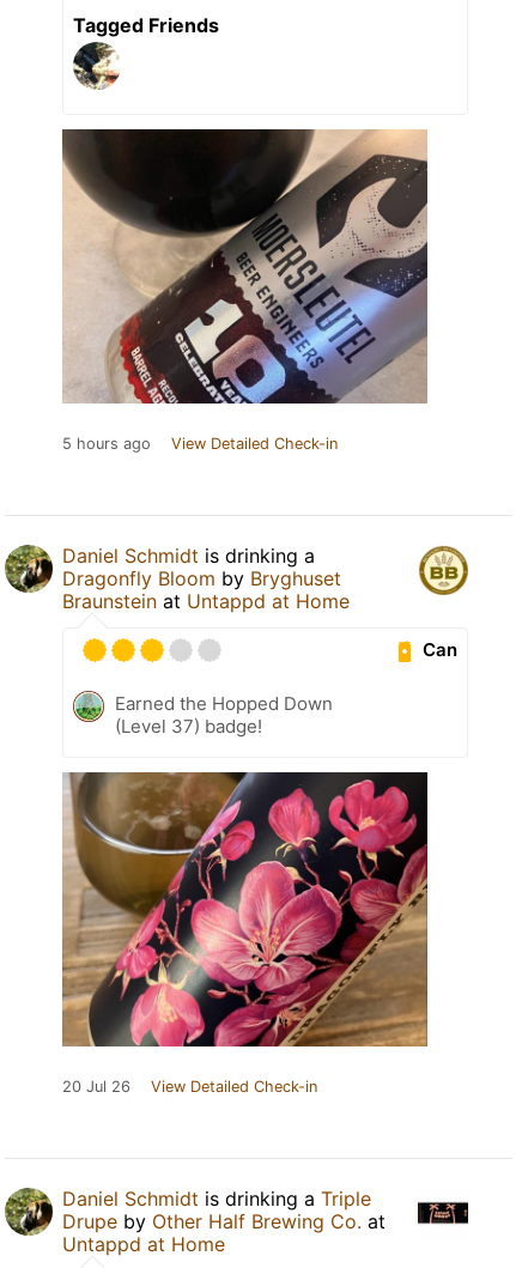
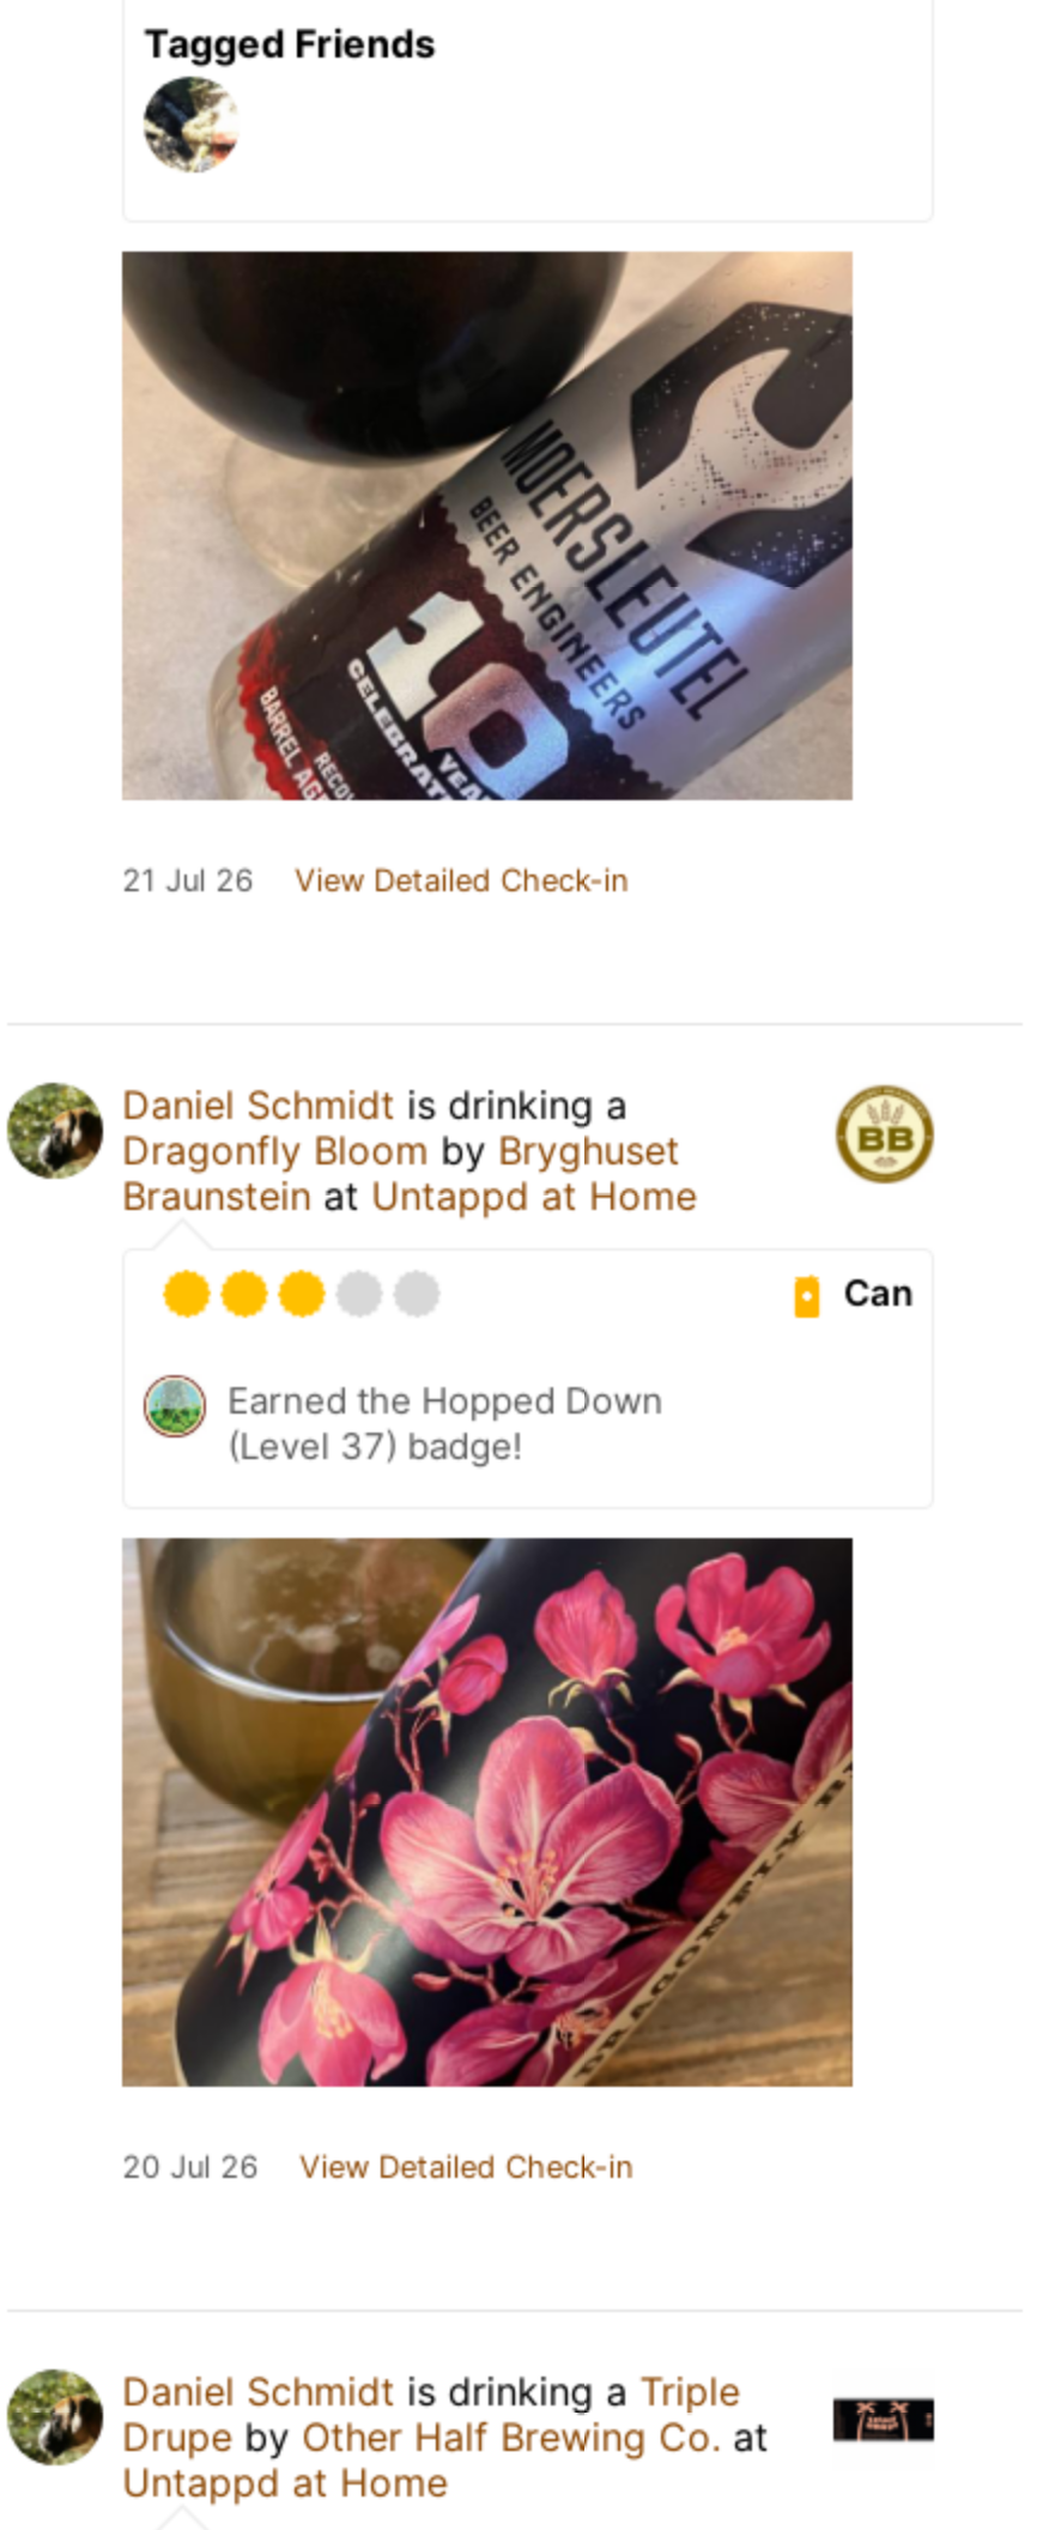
[62,434,338,452] 5 hours ago View Detailed Check-in -> [122,862,627,897] 21 Jul 26 View Detailed Check-in

